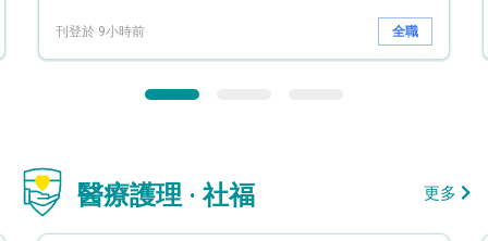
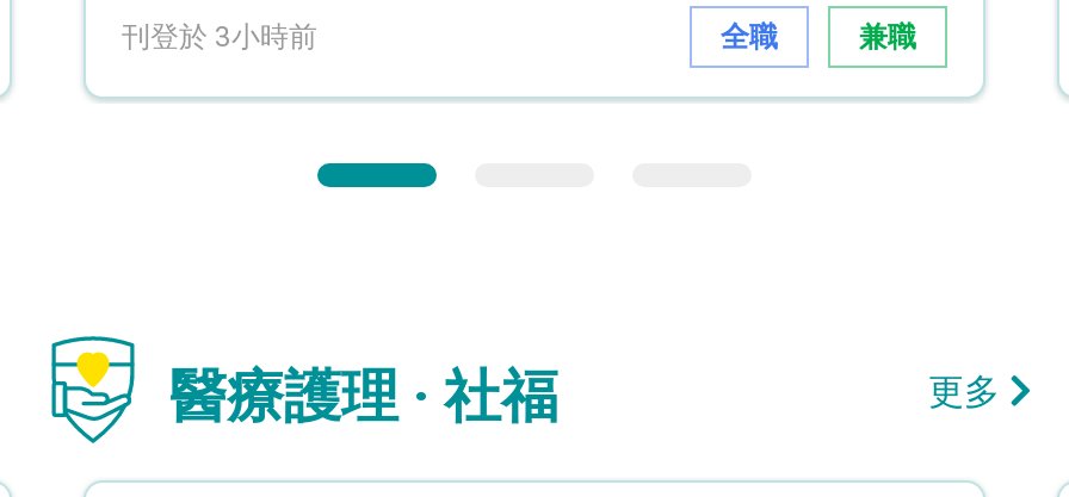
[56,23,145,39] 刊登於 9小時前 -> [122,19,317,52] 刊登於 3小時前
none -> [859,19,916,52] 兼職

